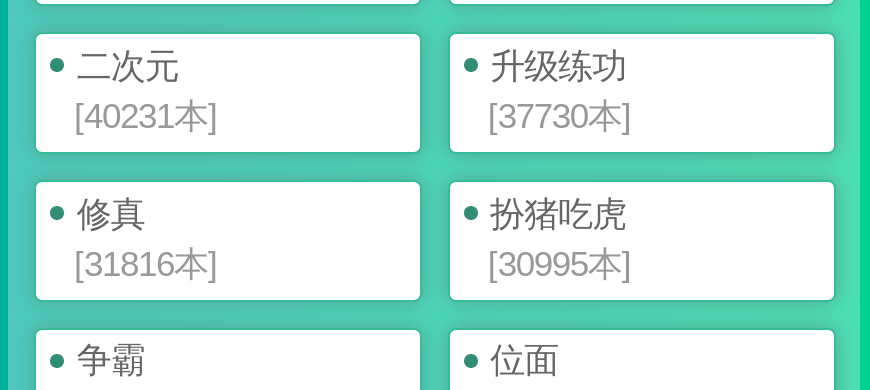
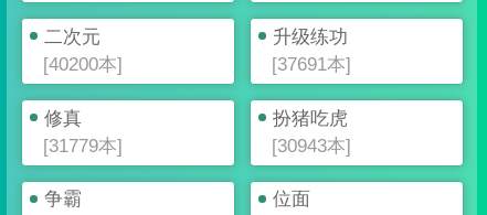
[74,96,218,136] [40231本] -> [43,53,123,75] [40200本]
[488,96,632,136] [37730本] -> [271,53,351,75] [37691本]
[74,244,218,284] [31816本] -> [43,135,123,157] [31779本]
[488,244,632,284] [30995本] -> [271,135,351,157] [30943本]

